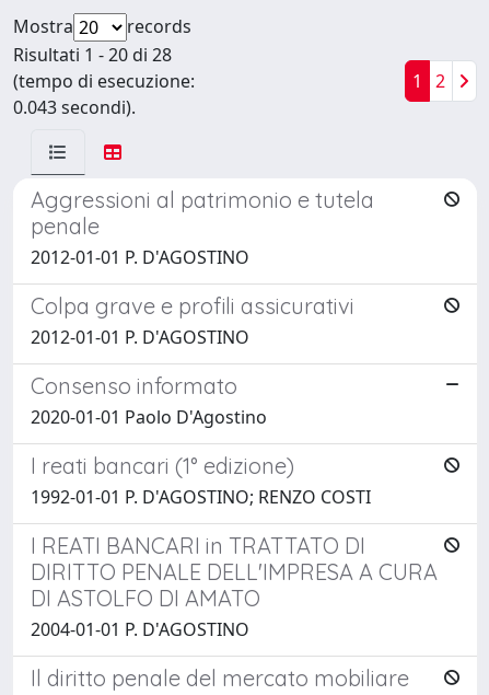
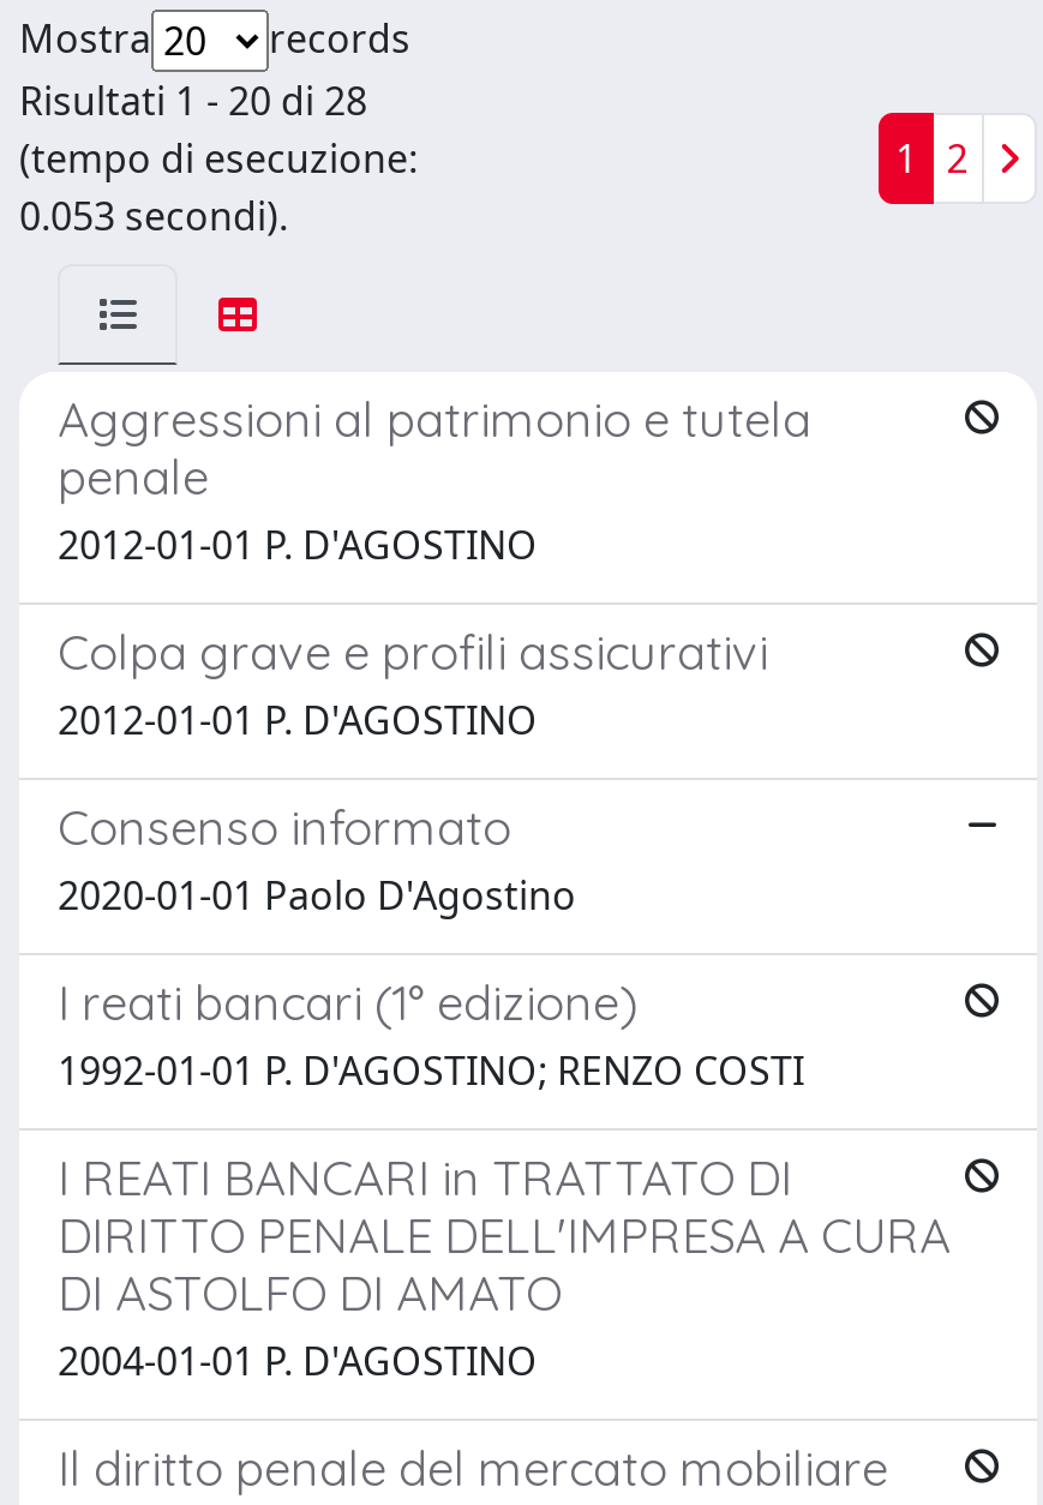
[13,95,136,119] 0.043 secondi). -> [19,189,288,242] 0.053 secondi).

